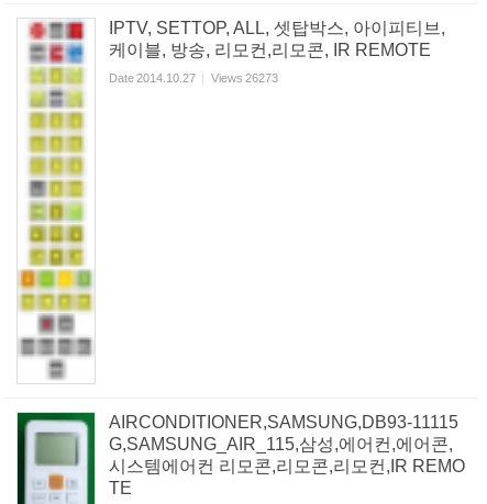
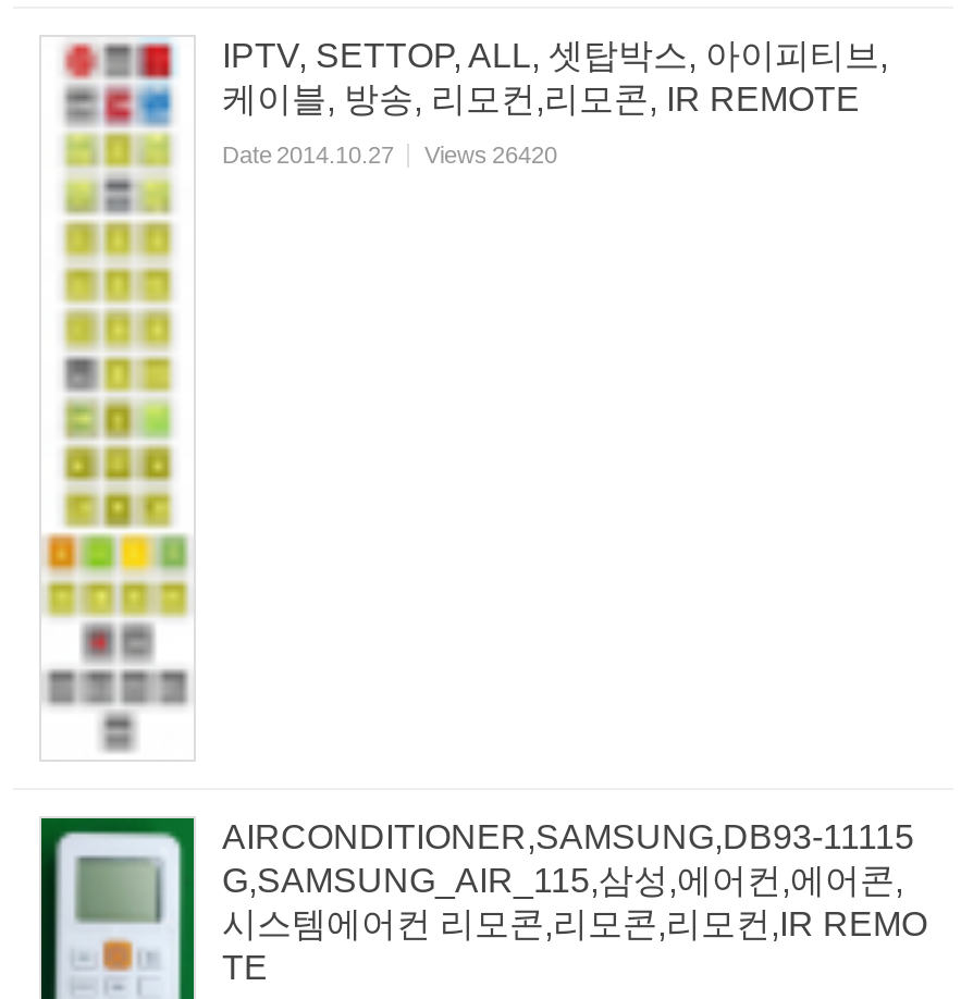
[109,72,278,85] Date 2014.10.27 Views 26273 -> [222,142,557,168] Date 2014.10.27 Views 26420

